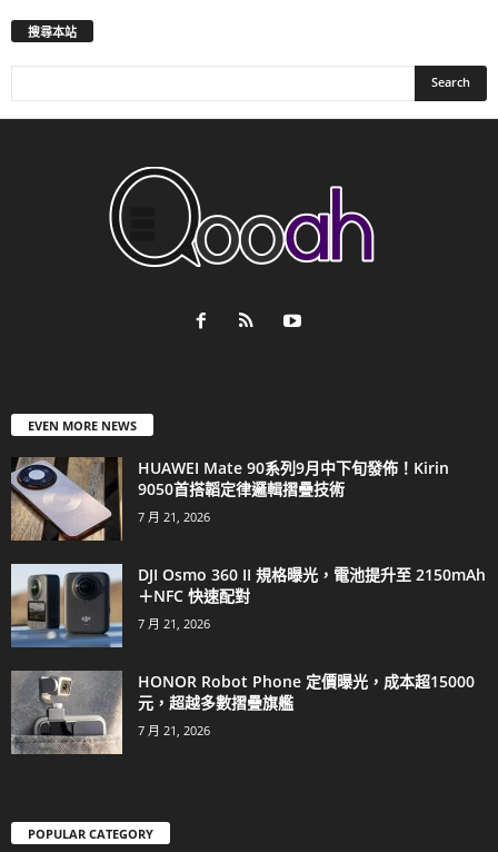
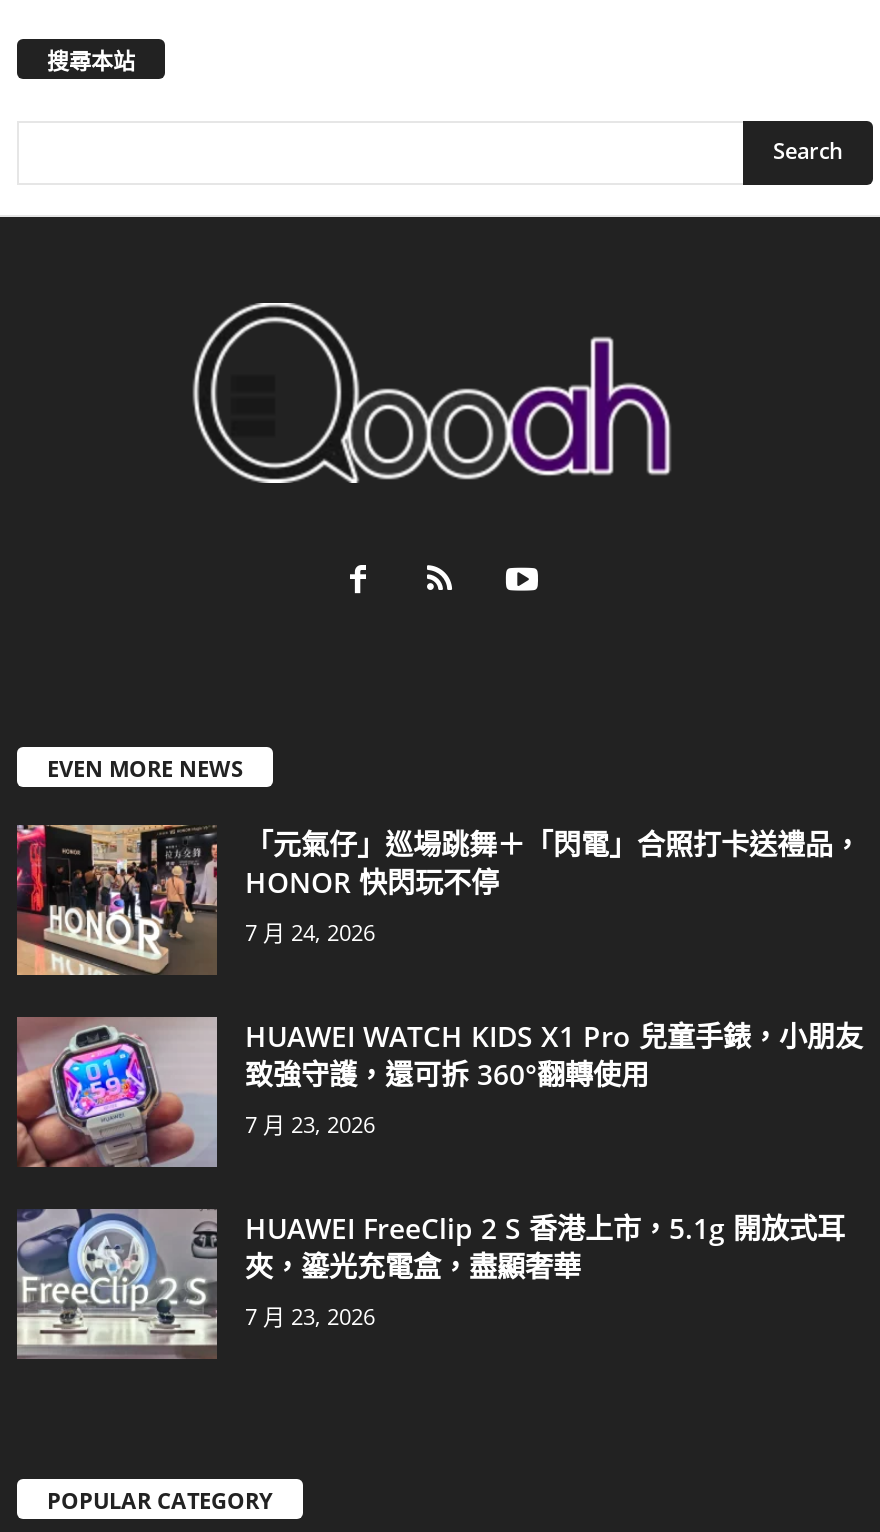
[10,457,449,541] [image] | HUAWEI Mate 90系列9月中下旬發佈！Kirin | 9050首搭韜定律邏輯摺疊技術 | 7 月 21, 2026 -> [15,823,861,977] [image] | 「元氣仔」巡場跳舞＋「閃電」合照打卡送禮品， | HONOR 快閃玩不停 | 7 月 24, 2026
[10,563,486,648] [image] | DJI Osmo 360 II 規格曝光，電池提升至 2150mAh | ＋NFC 快速配對 | 7 月 21, 2026 -> [17,1015,863,1169] [image] | HUAWEI WATCH KIDS X1 Pro 兒童手錶，小朋友 | 致強守護，還可拆 360°翻轉使用 | 7 月 23, 2026
[11,670,475,755] [image] | HONOR Robot Phone 定價曝光，成本超15000 | 元，超越多數摺疊旗艦 | 7 月 21, 2026 -> [17,1208,845,1359] [image] | HUAWEI FreeClip 2 S 香港上市，5.1g 開放式耳 | 夾，鎏光充電盒，盡顯奢華 | 7 月 23, 2026

